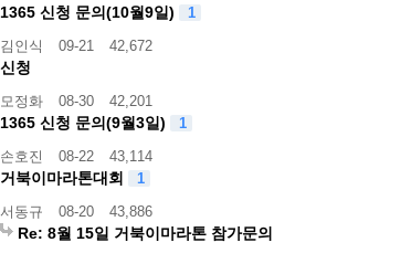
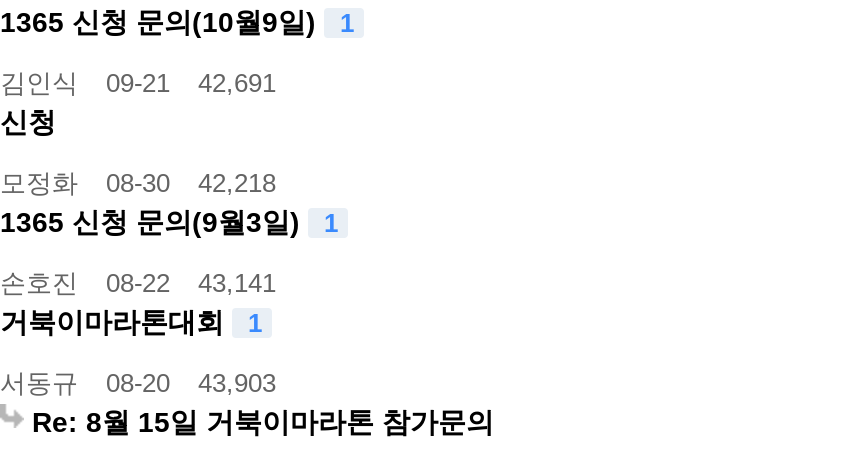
[0,38,152,54] 김인식 09-21 42,672 -> [0,68,276,98] 김인식 09-21 42,691
[0,93,152,109] 모정화 08-30 42,201 -> [0,168,276,198] 모정화 08-30 42,218
[0,148,152,165] 손호진 08-22 43,114 -> [0,268,276,298] 손호진 08-22 43,141
[0,203,152,220] 서동규 08-20 43,886 -> [0,368,276,398] 서동규 08-20 43,903

